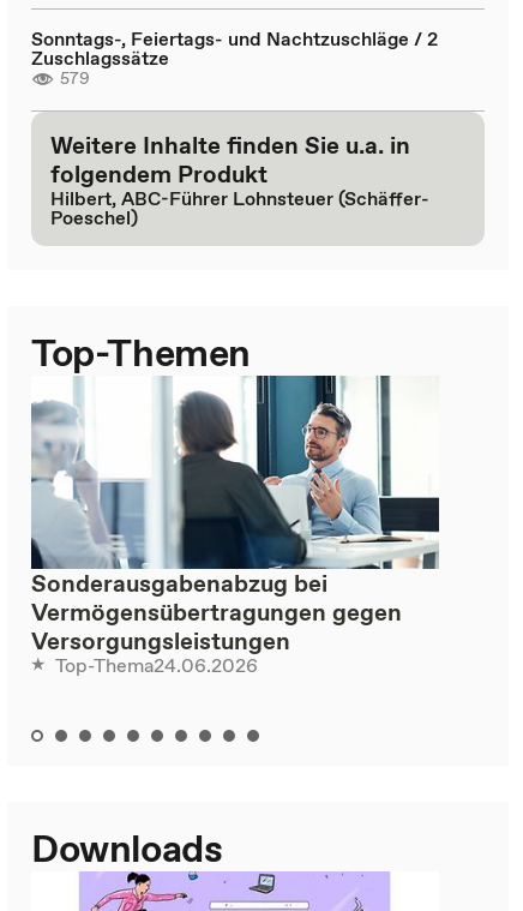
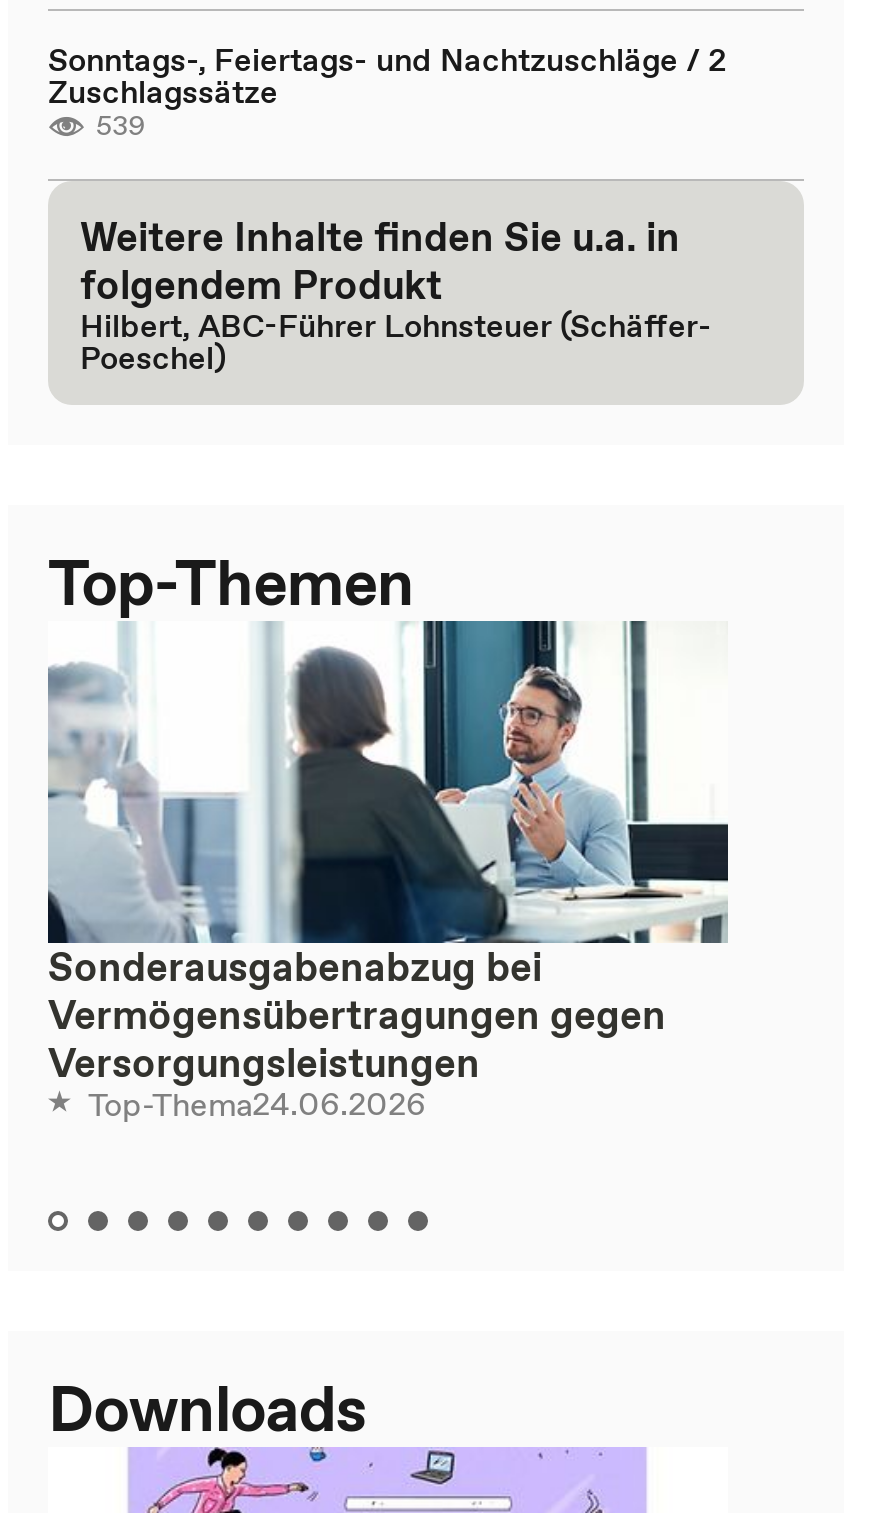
[60,65,90,89] 579 -> [96,104,146,144] 539

